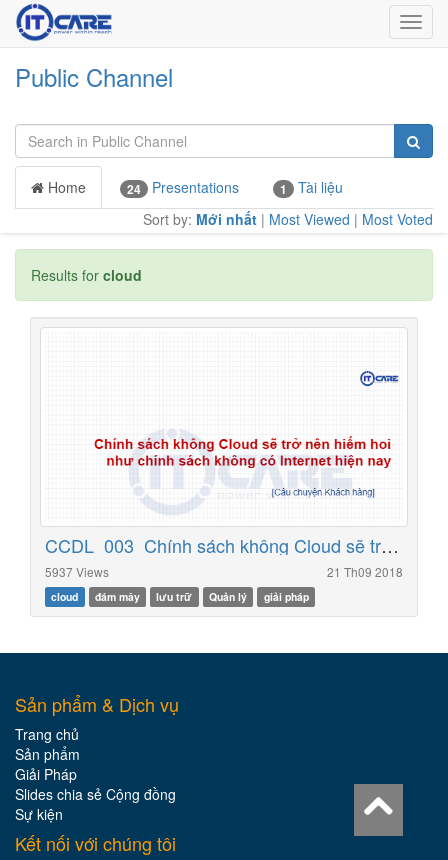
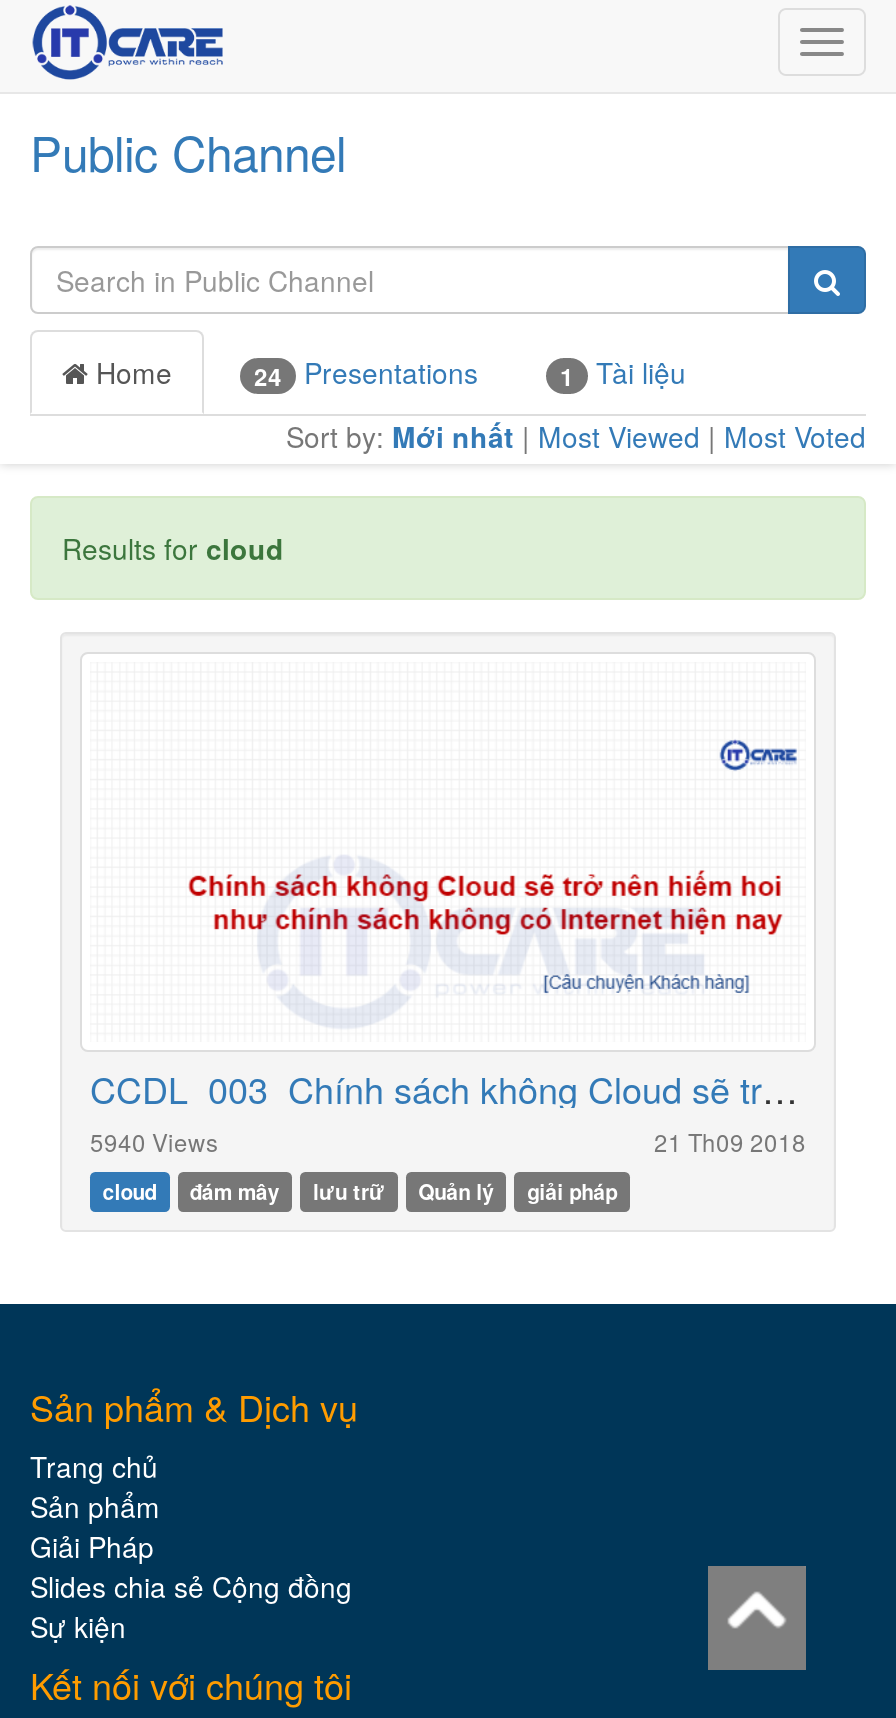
[45,563,109,580] 5937 Views -> [90,1125,218,1159] 5940 Views

